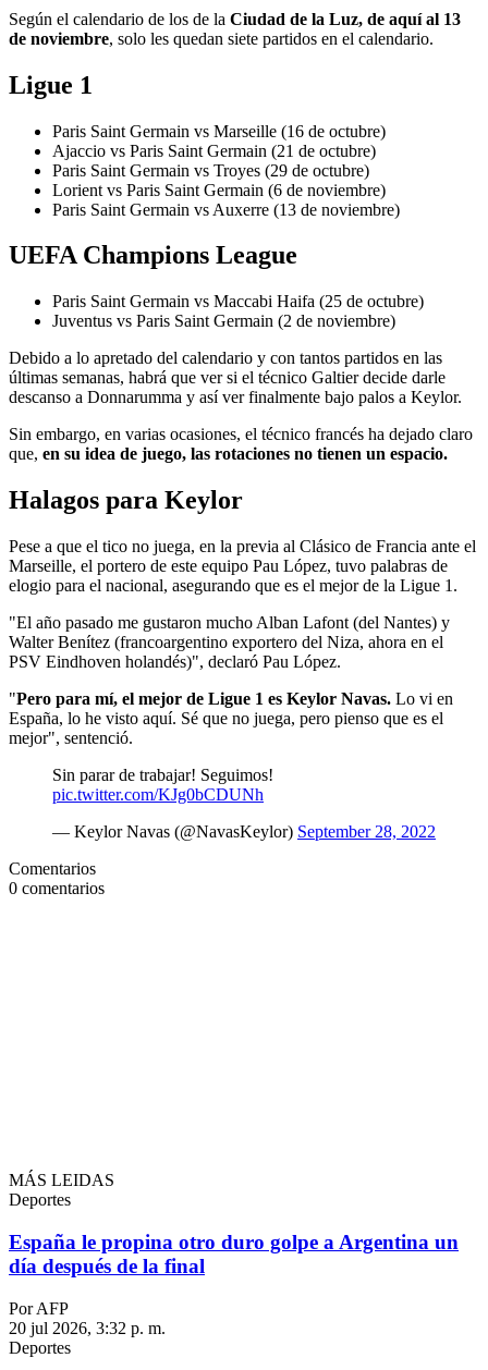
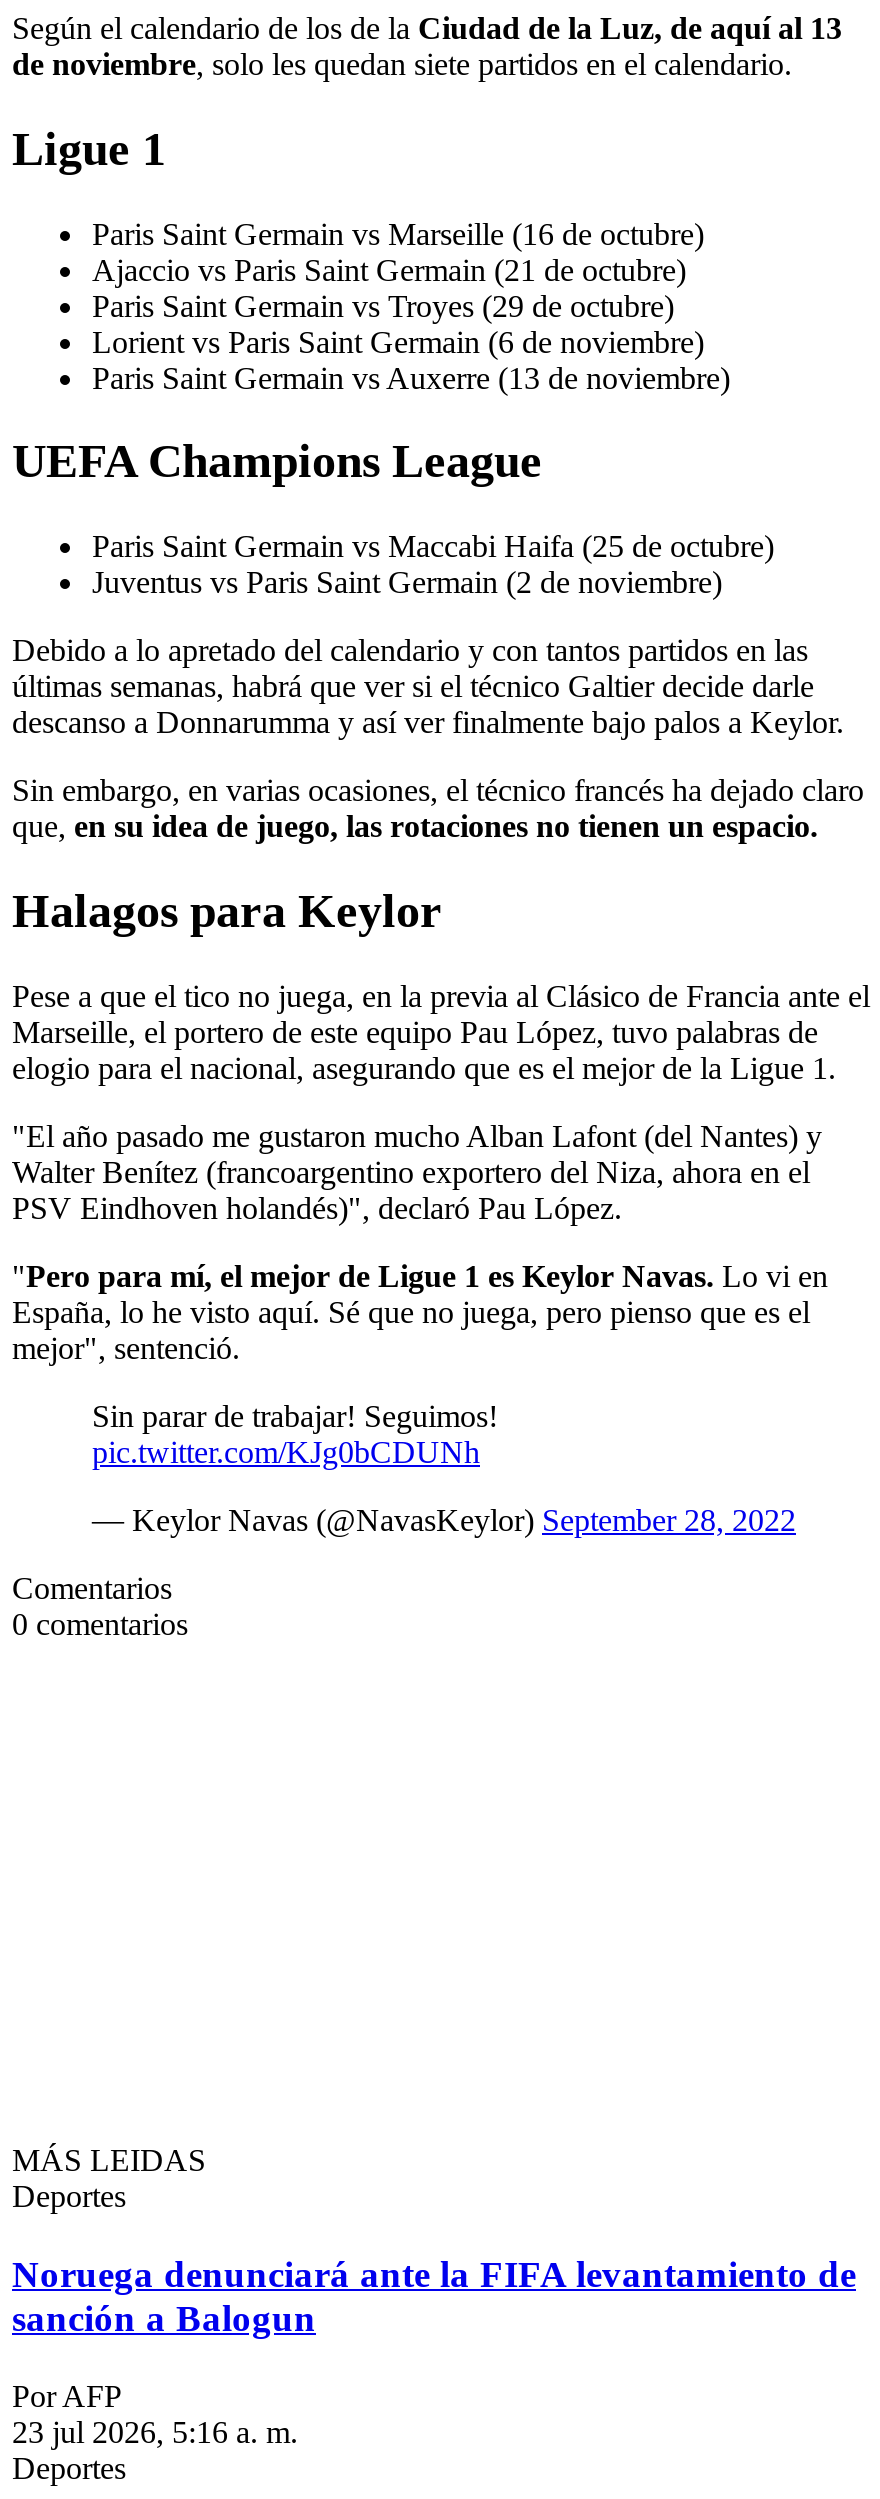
[9,1230,459,1277] España le propina otro duro golpe a Argentina un | día después de la final -> [12,2253,856,2339] Noruega denunciará ante la FIFA levantamiento de | sanción a Balogun
[9,1318,166,1337] 20 jul 2026, 3:32 p. m. -> [12,2414,298,2448] 23 jul 2026, 5:16 a. m.

